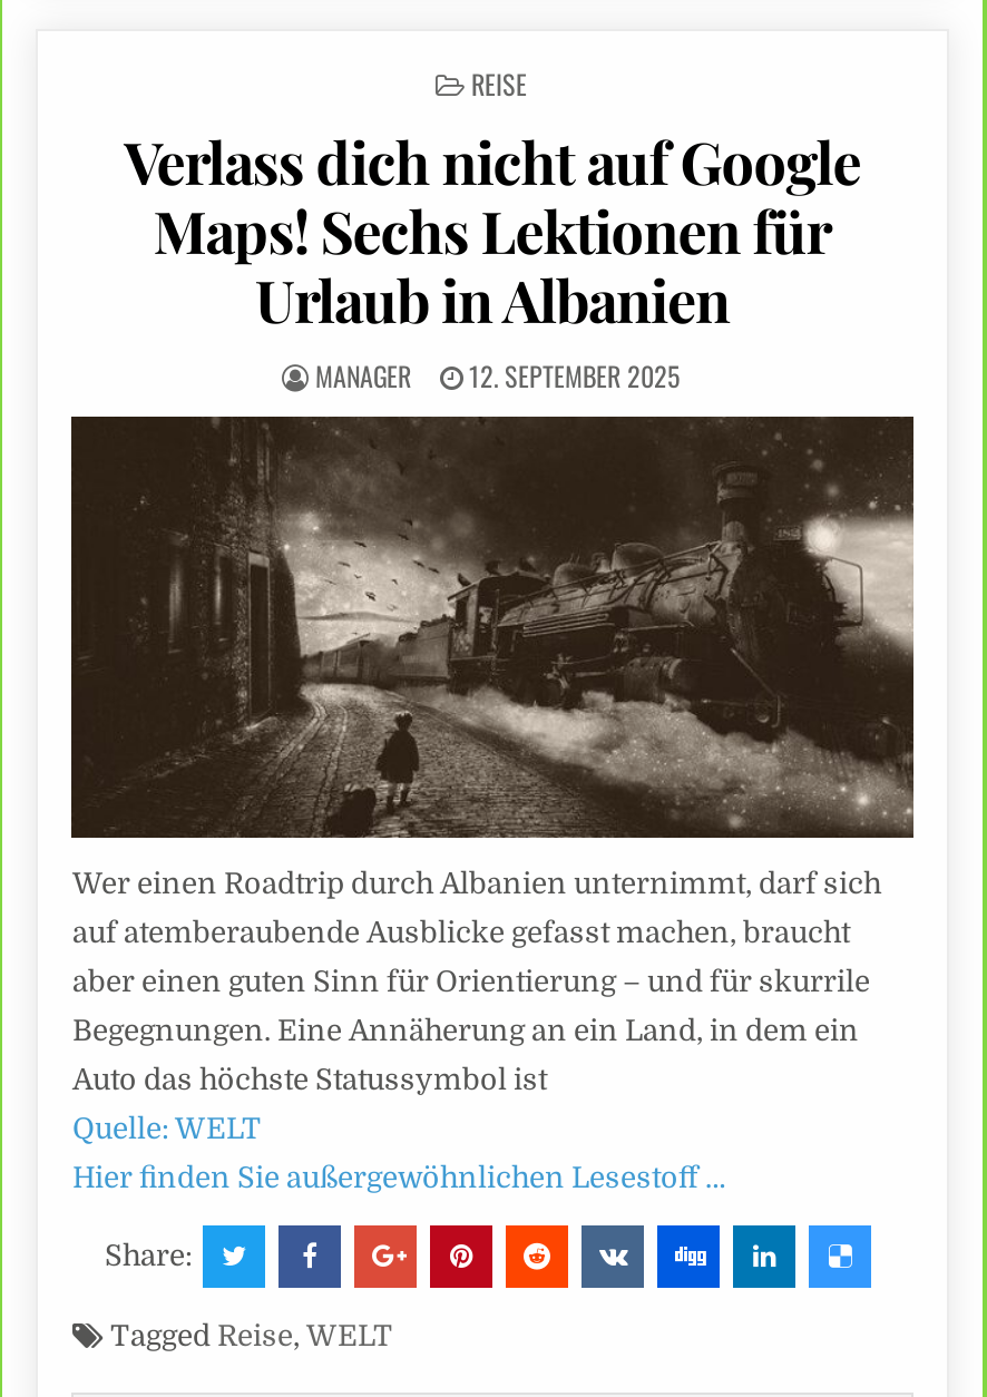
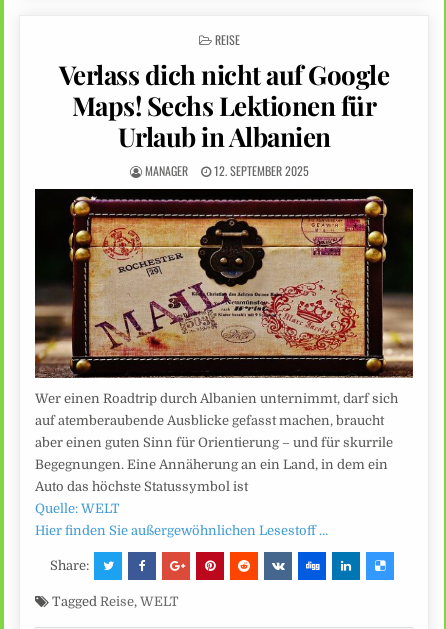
[69,417,916,840] [image] -> [34,189,414,379] [image]

